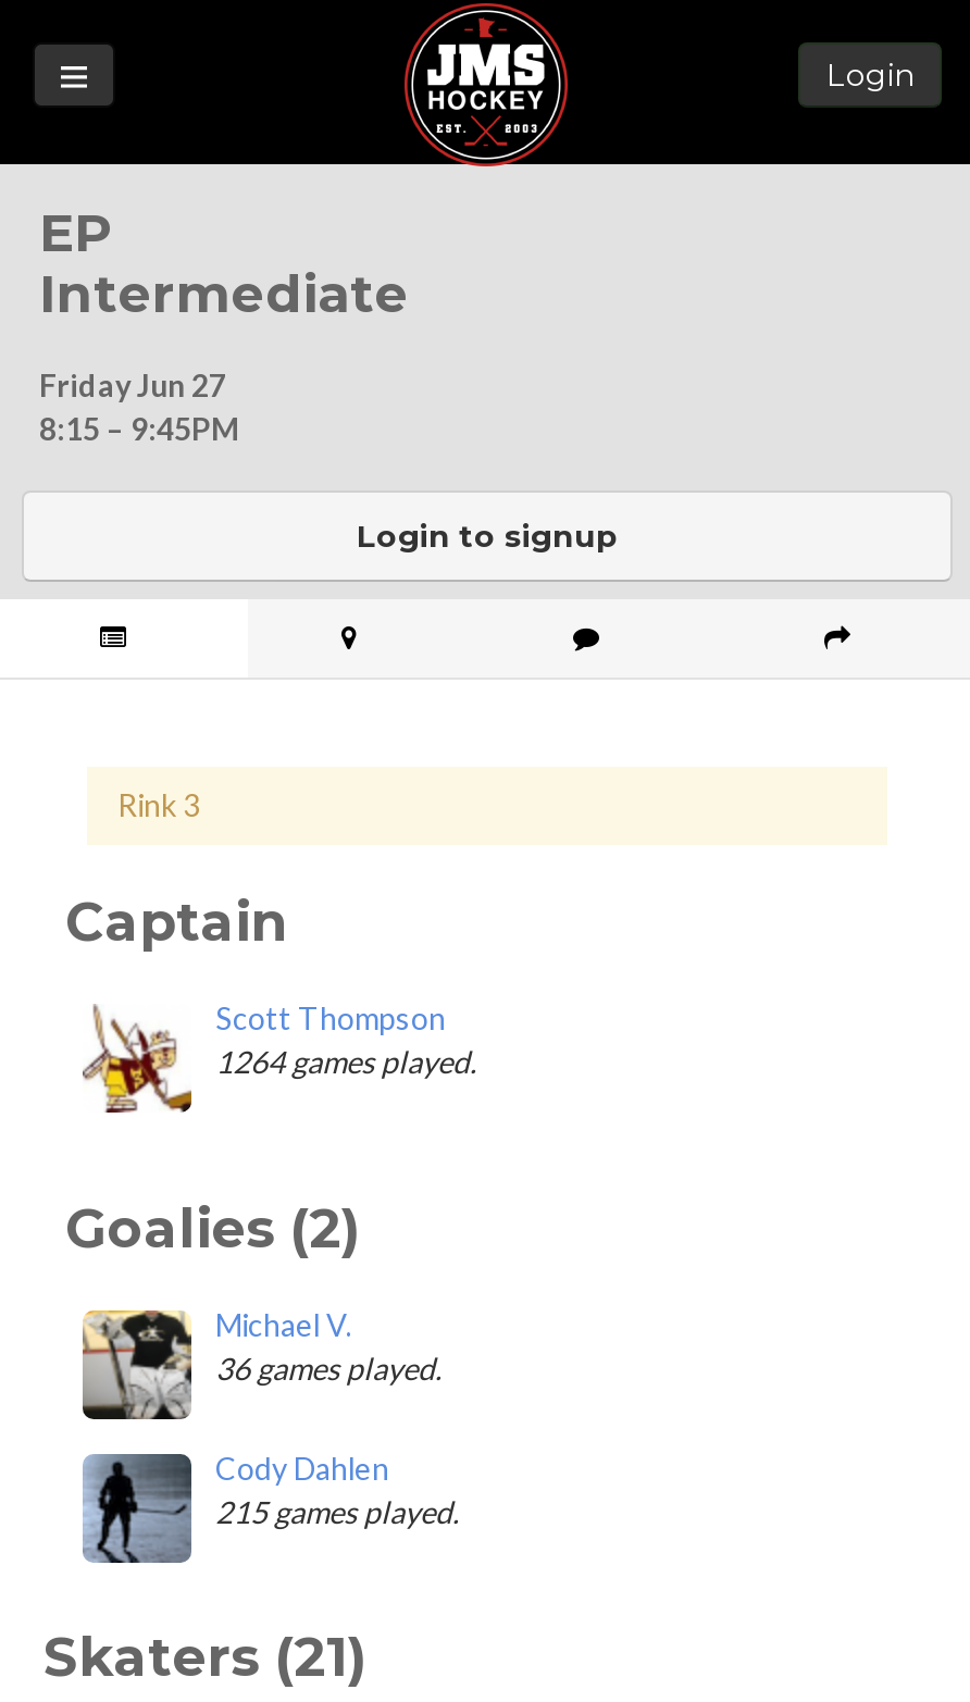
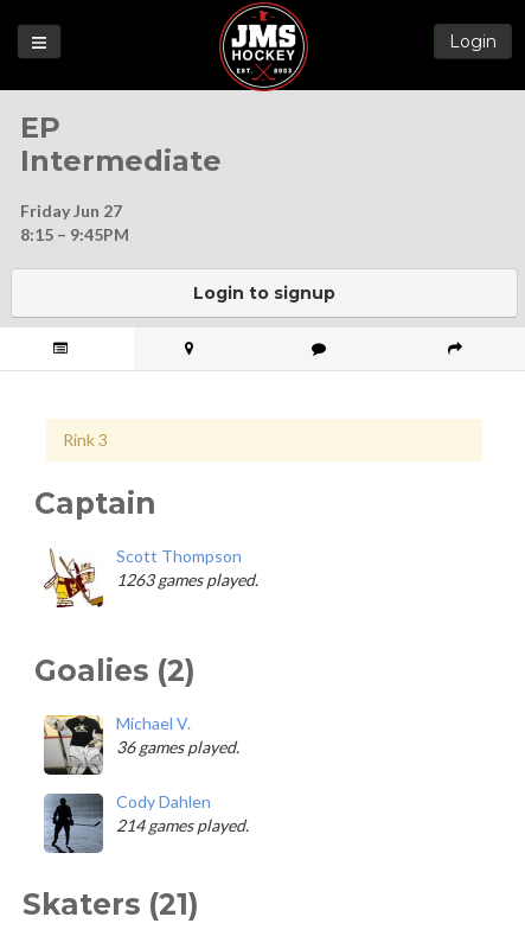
[215,1043,476,1080] 1264 games played. -> [116,569,258,590] 1263 games played.
[215,1493,459,1530] 215 games played. -> [116,815,249,835] 214 games played.

